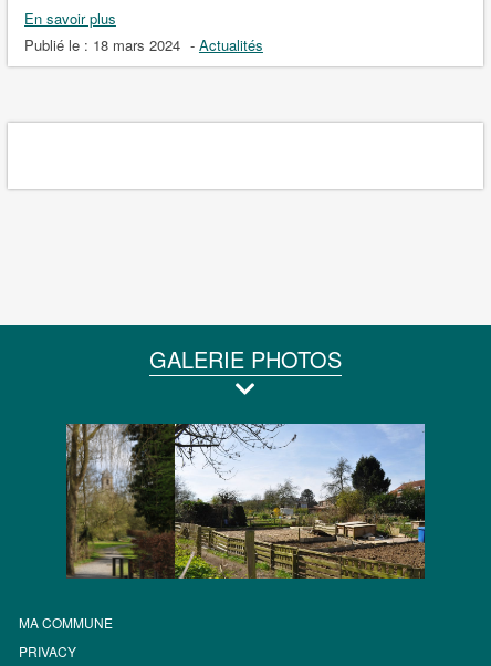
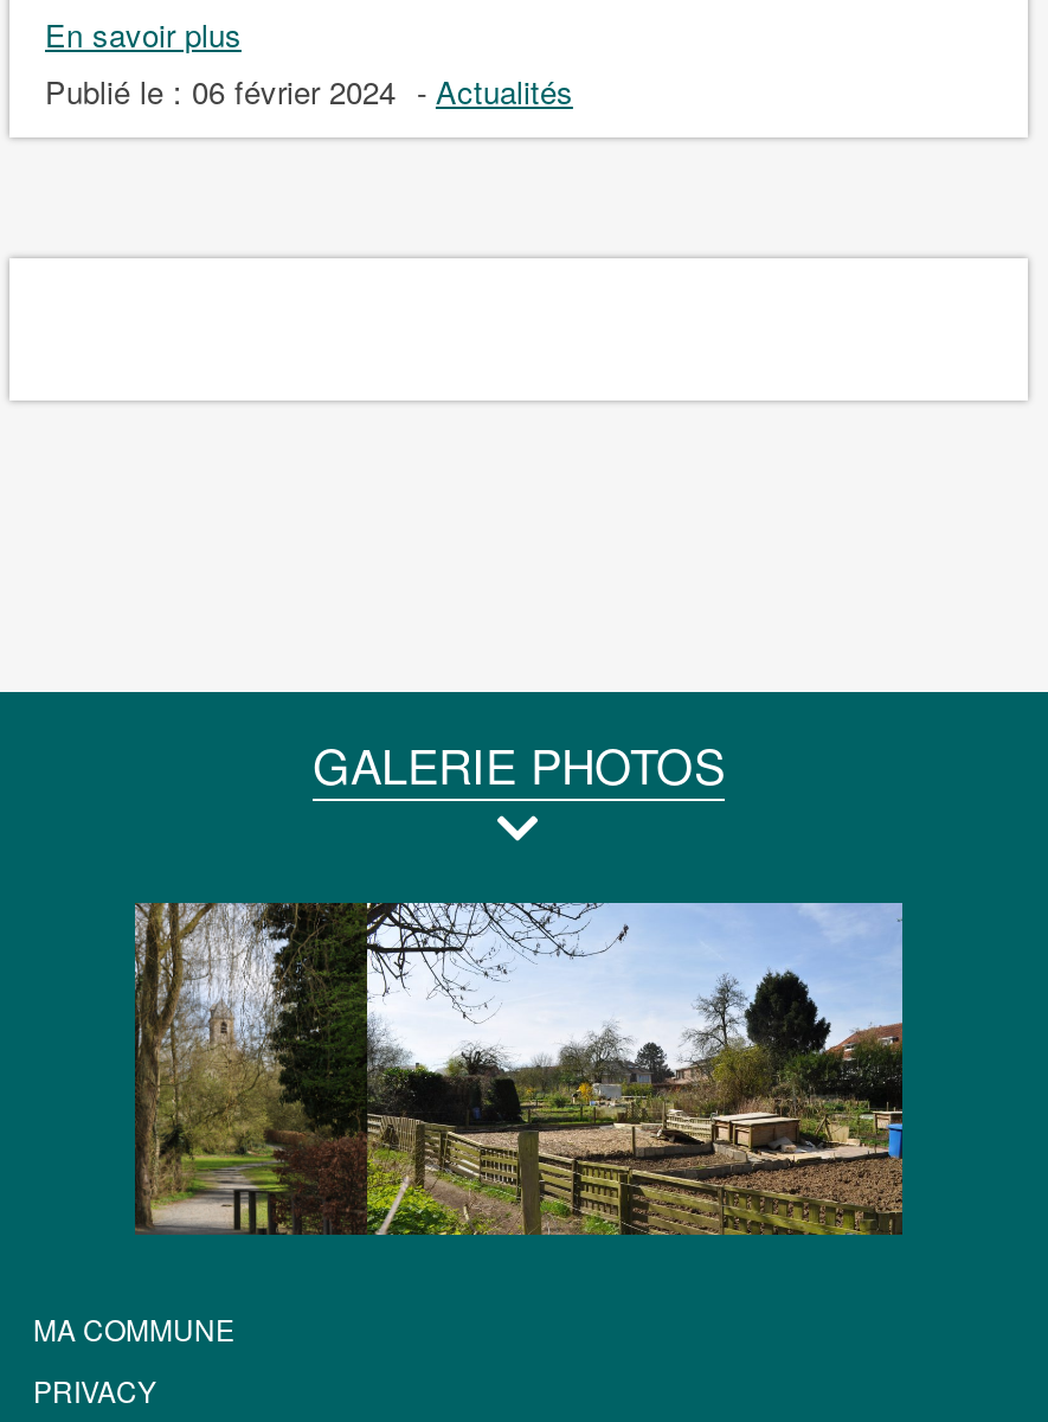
[24,34,263,55] Publié le : 18 mars 2024 - Actualités -> [45,68,573,113] Publié le : 06 février 2024 - Actualités

